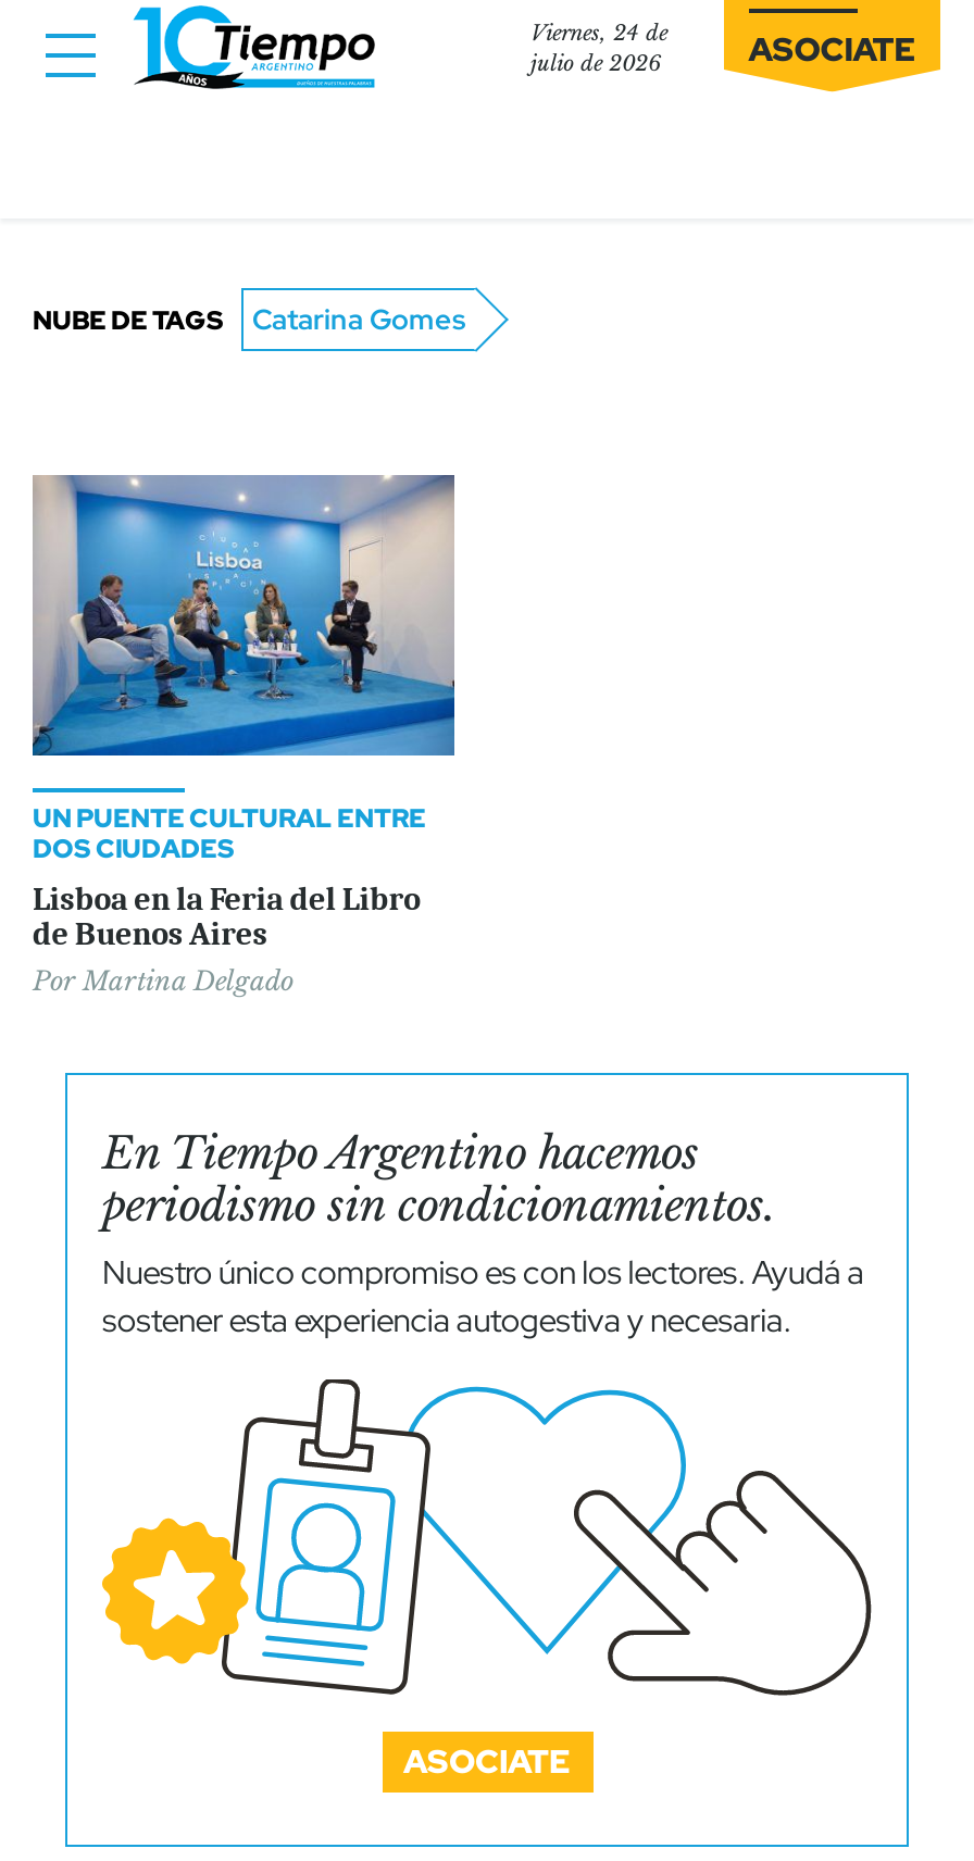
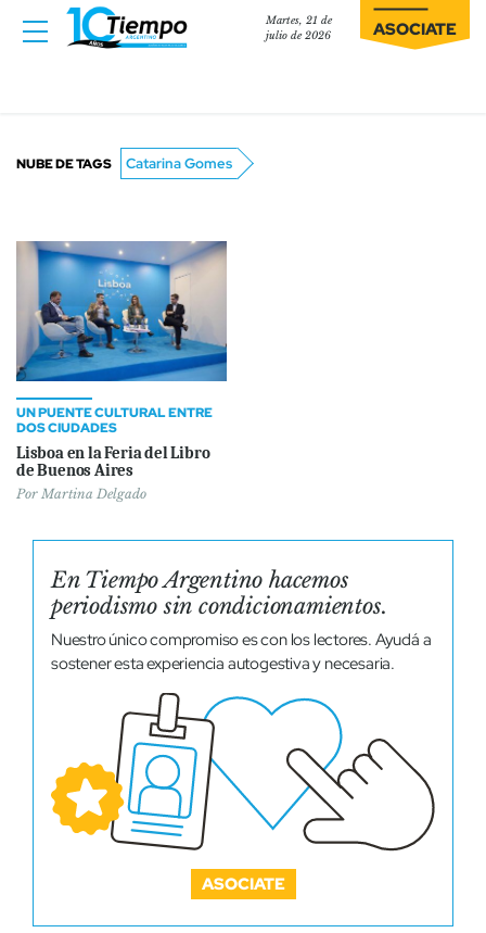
[531,21,668,47] Viernes, 24 de -> [266,14,332,27] Martes, 21 de

